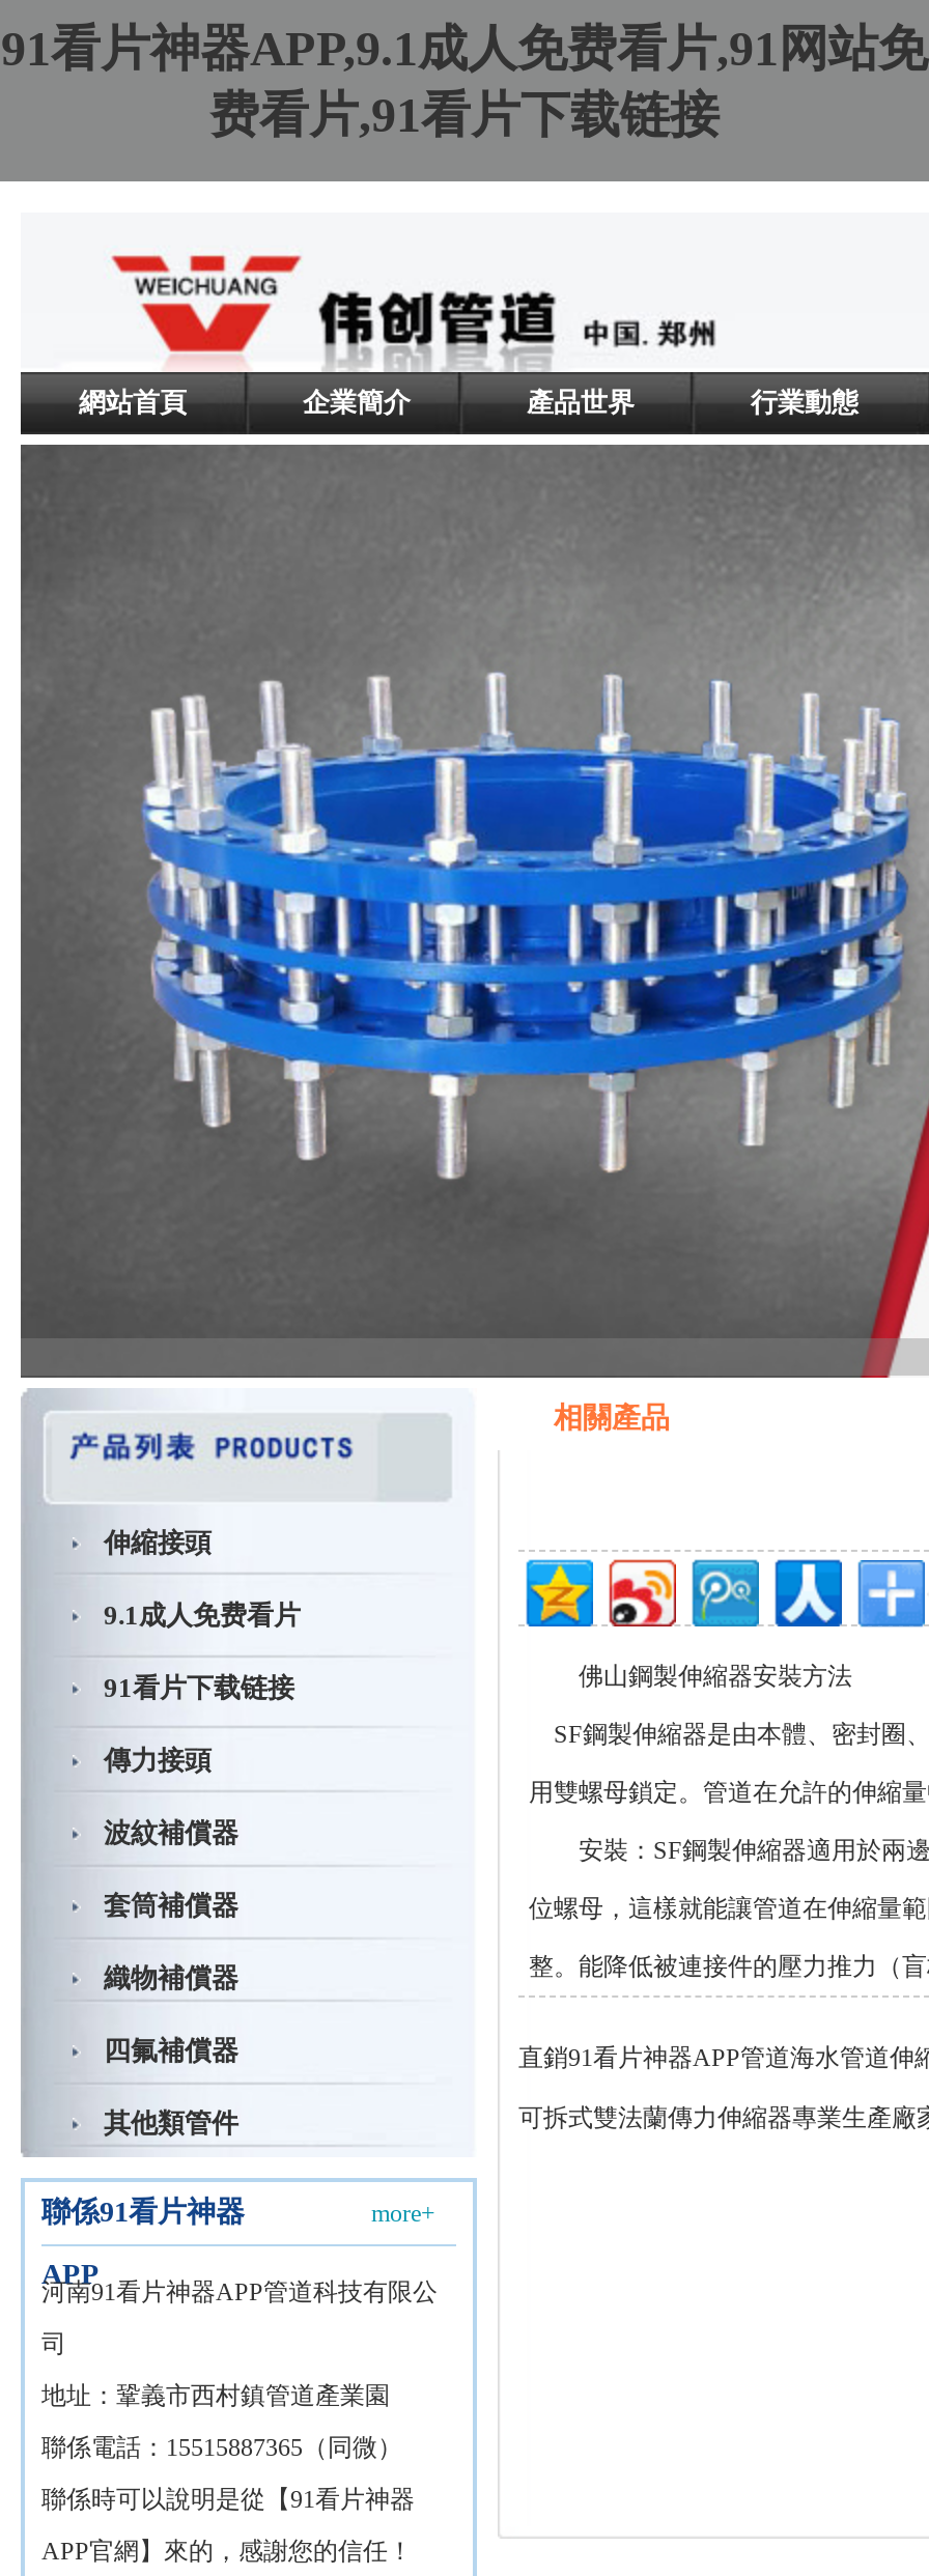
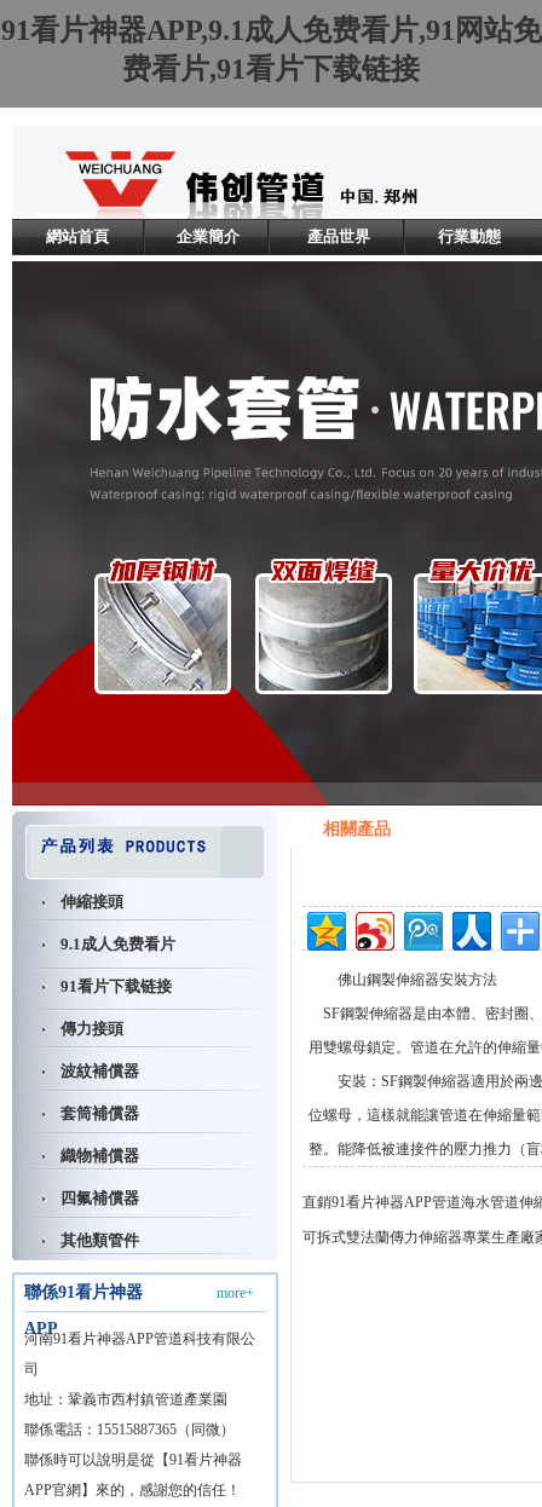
[21,445,923,1380] [image] -> [12,262,538,807] [image]

